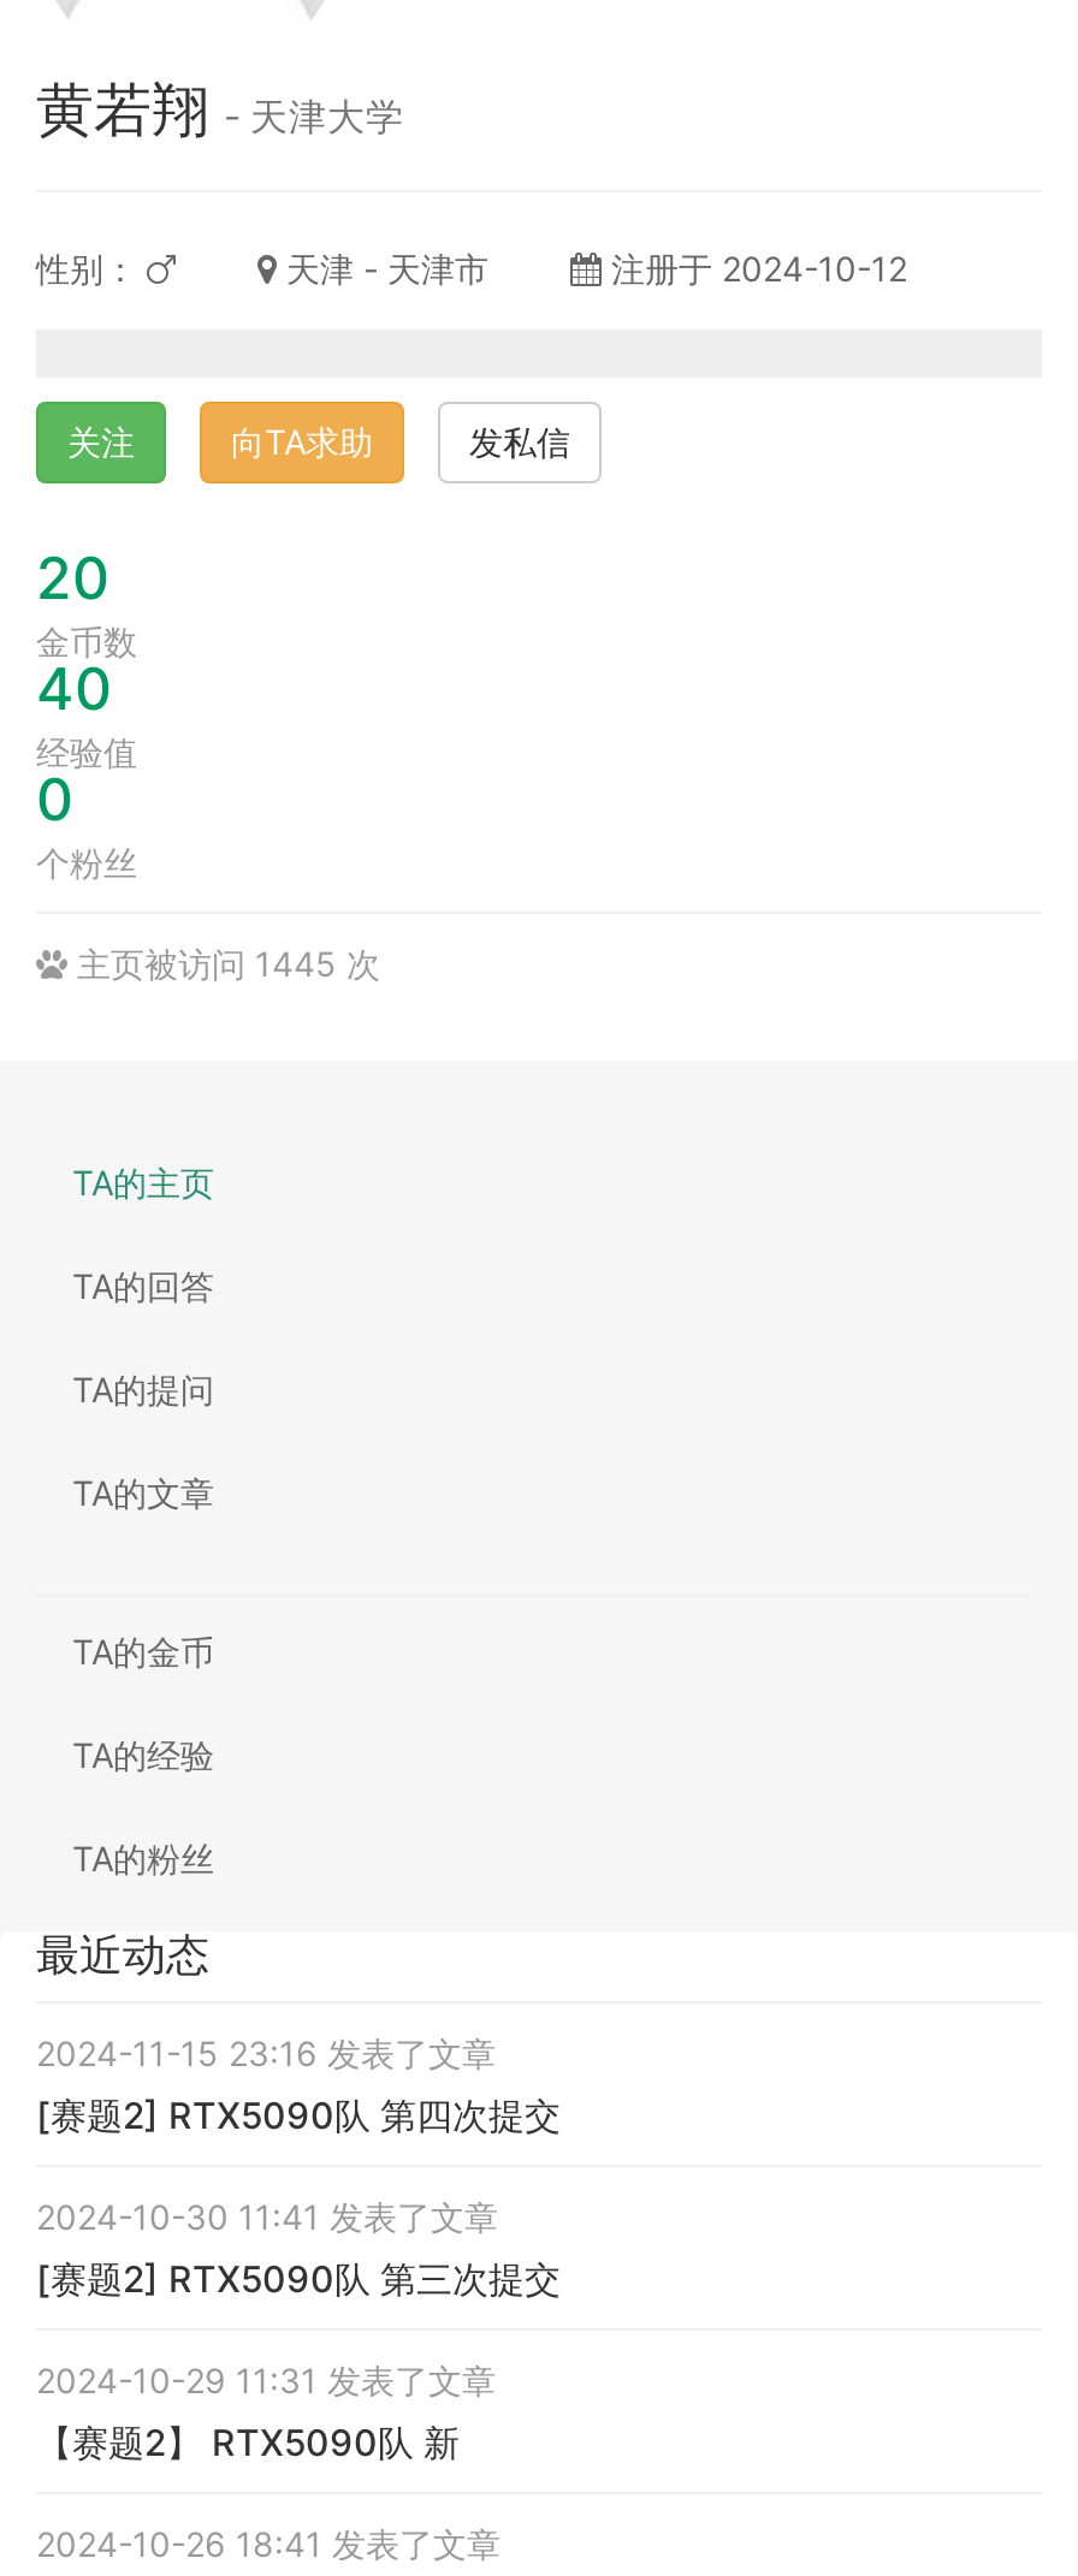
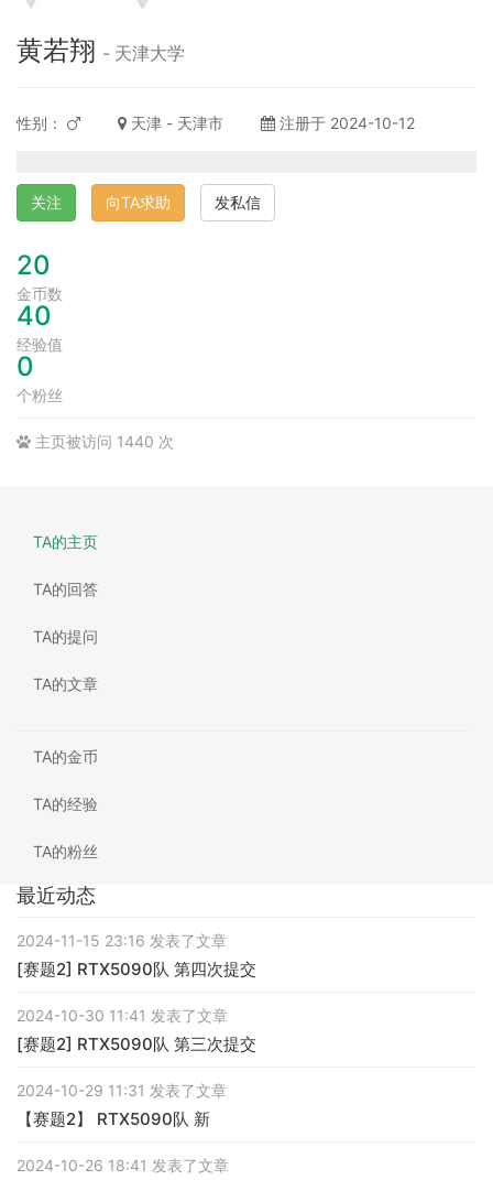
[67,943,380,984] 主页被访问 1445 次 -> [31,432,174,451] 主页被访问 1440 次

